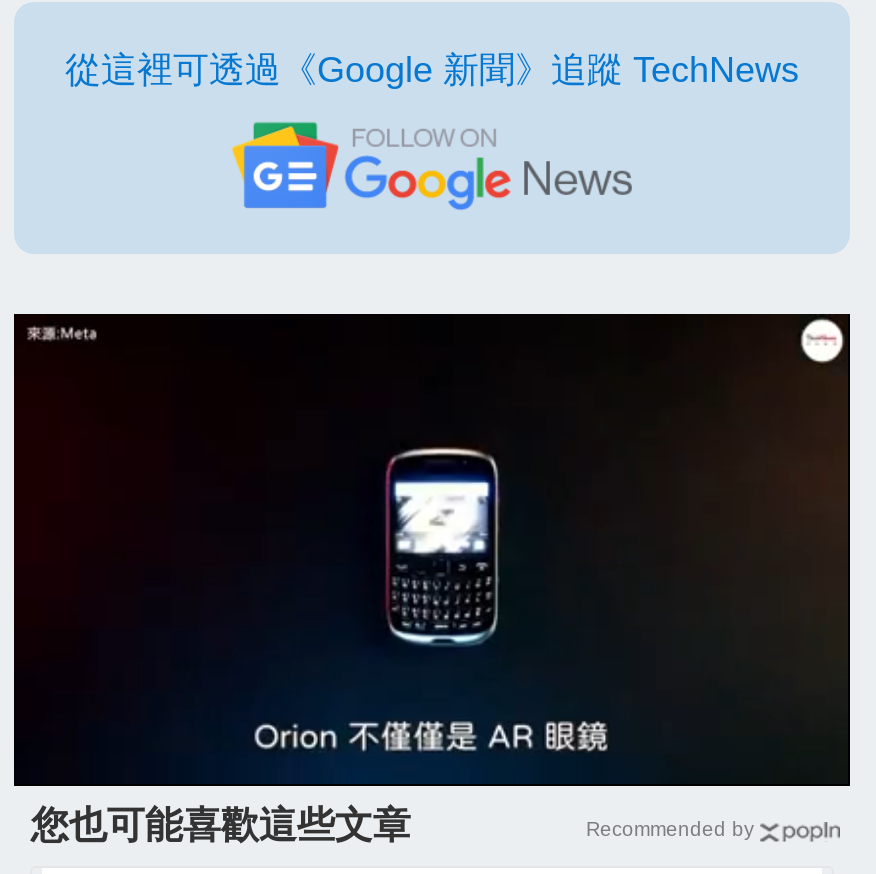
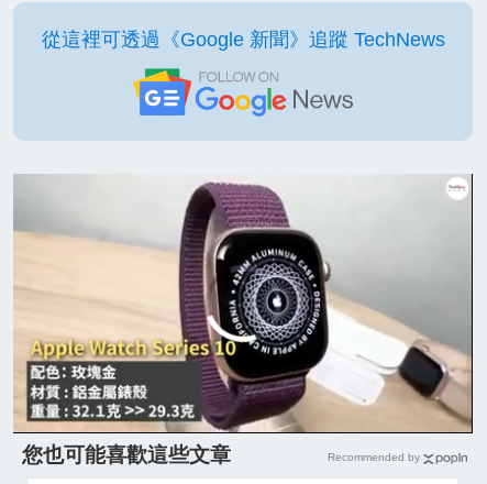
[12,312,850,786] [image] -> [13,174,473,433] [image]

